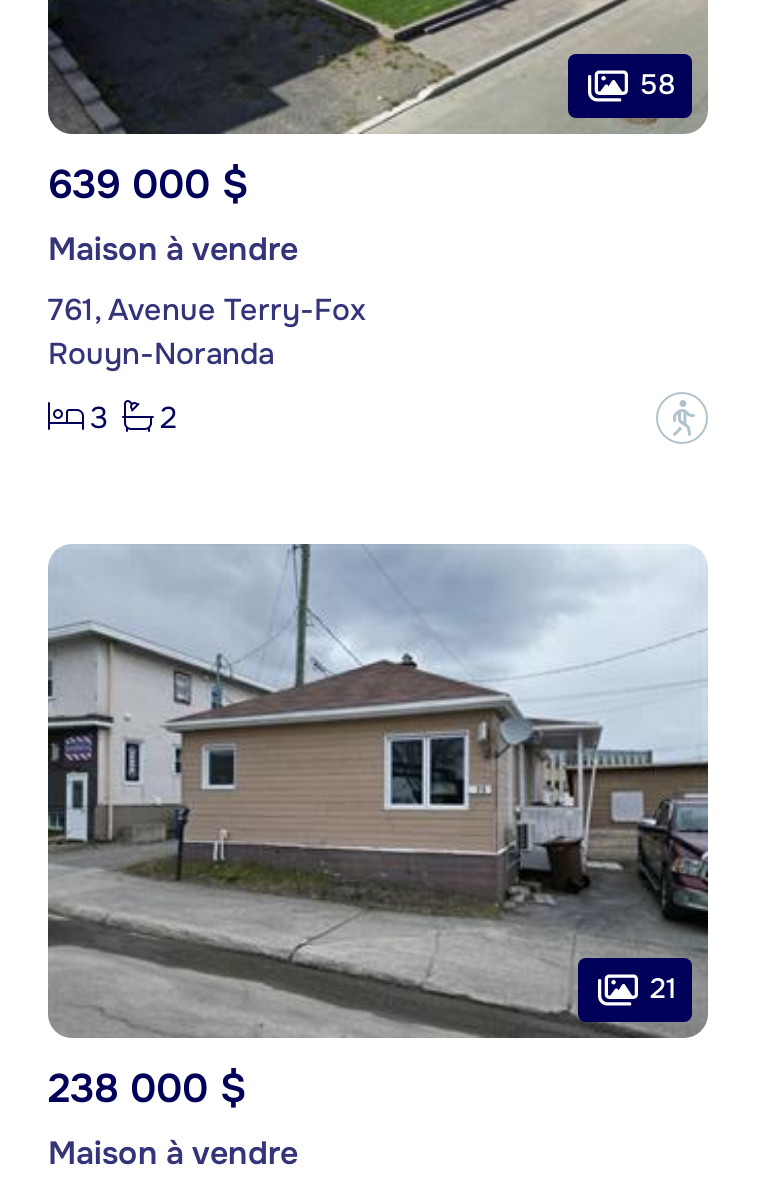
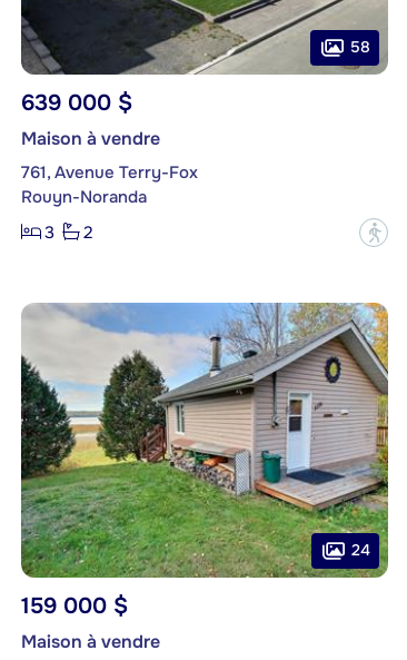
[48,542,710,1038] [image] | 21 -> [21,302,389,579] [image] | 24
[48,1065,246,1115] 238 000 $ -> [21,593,128,620] 159 000 $

